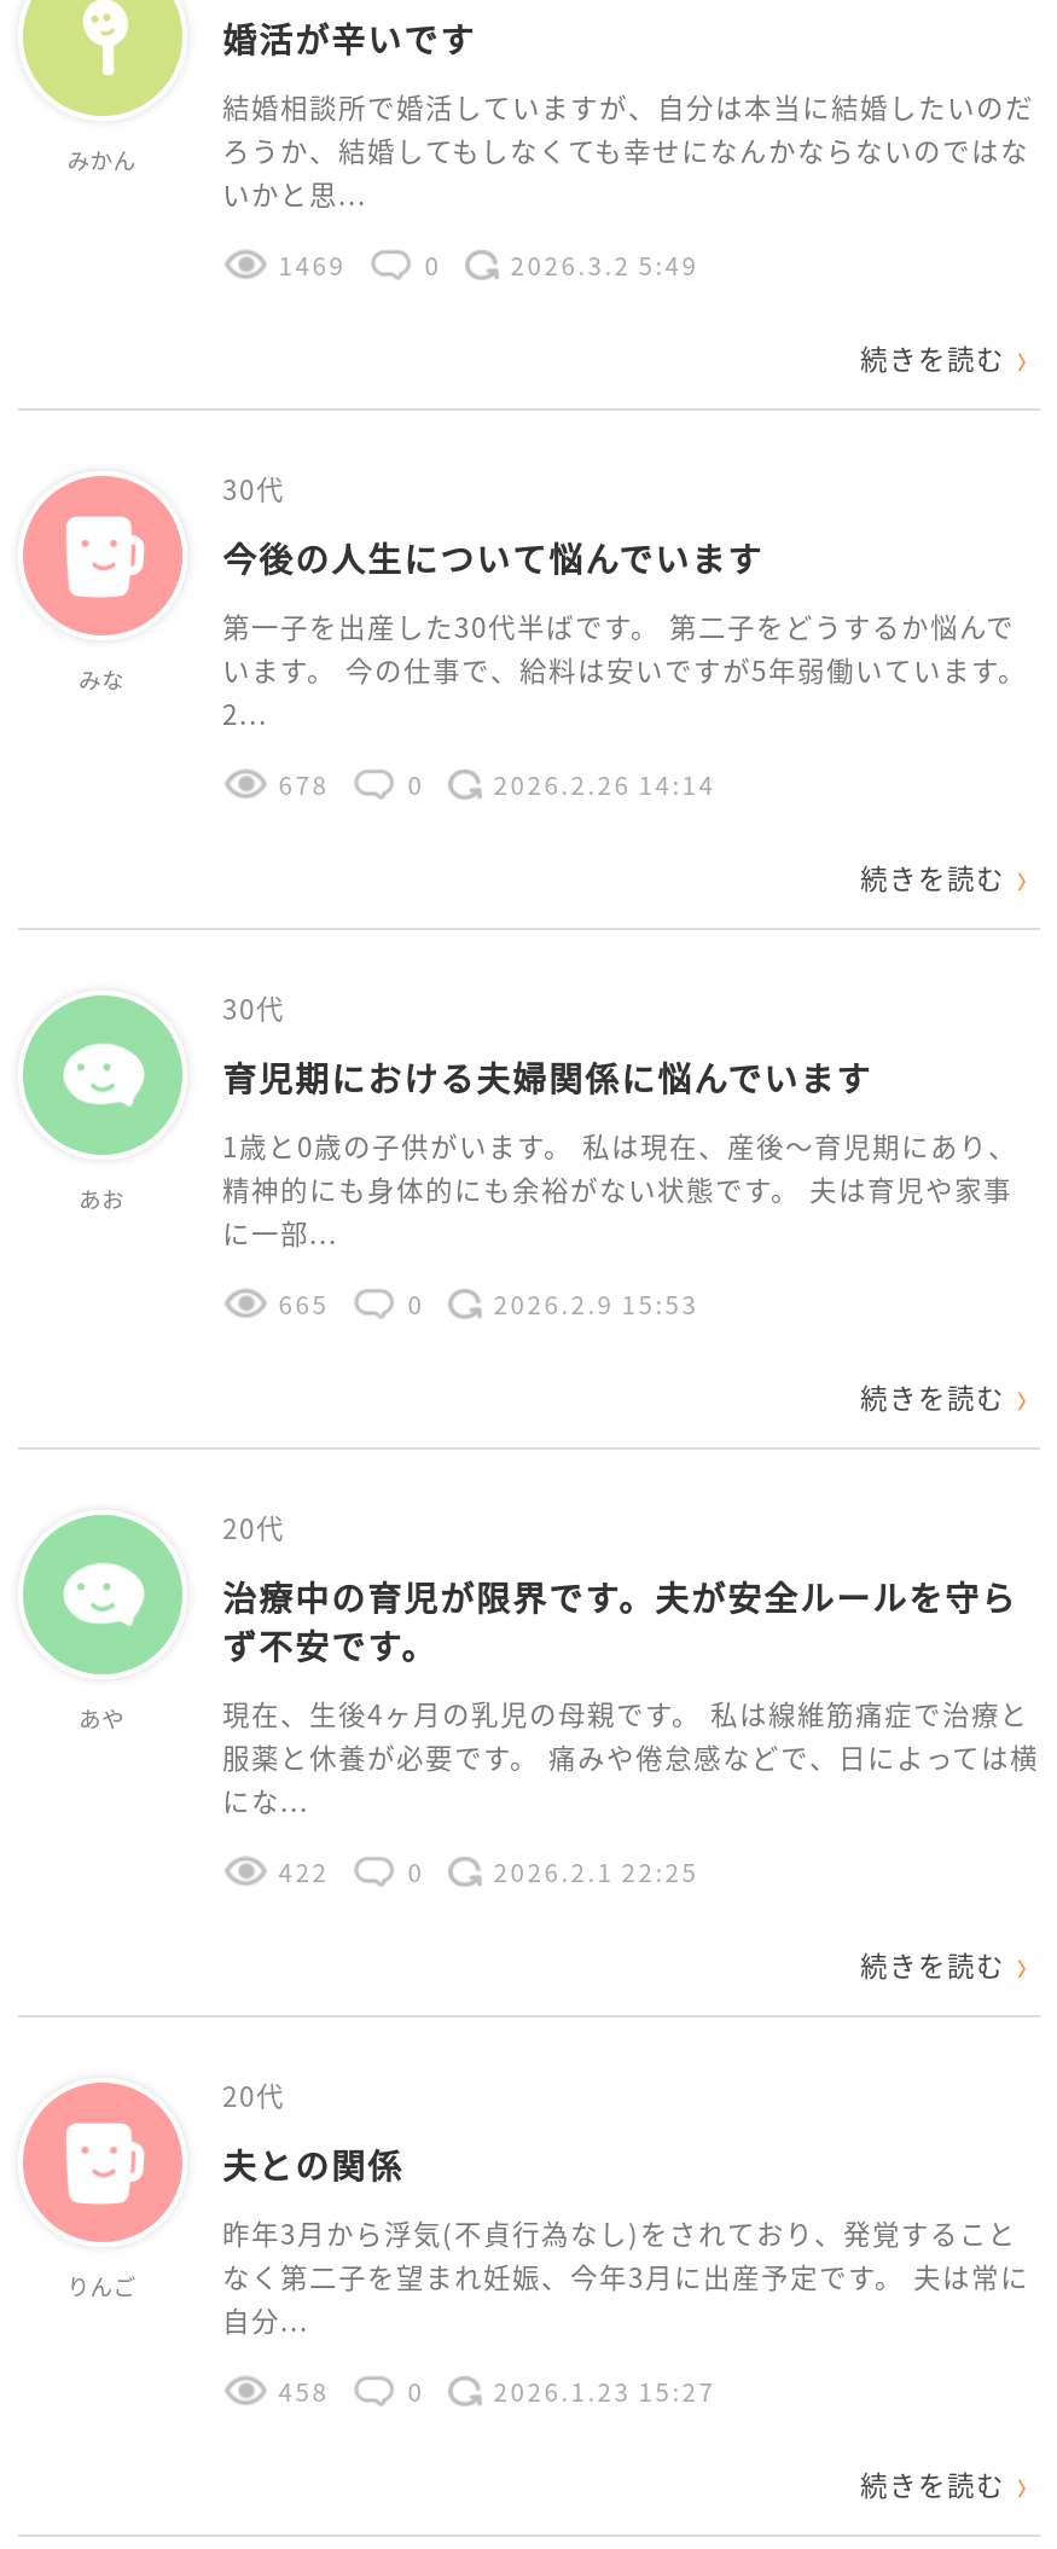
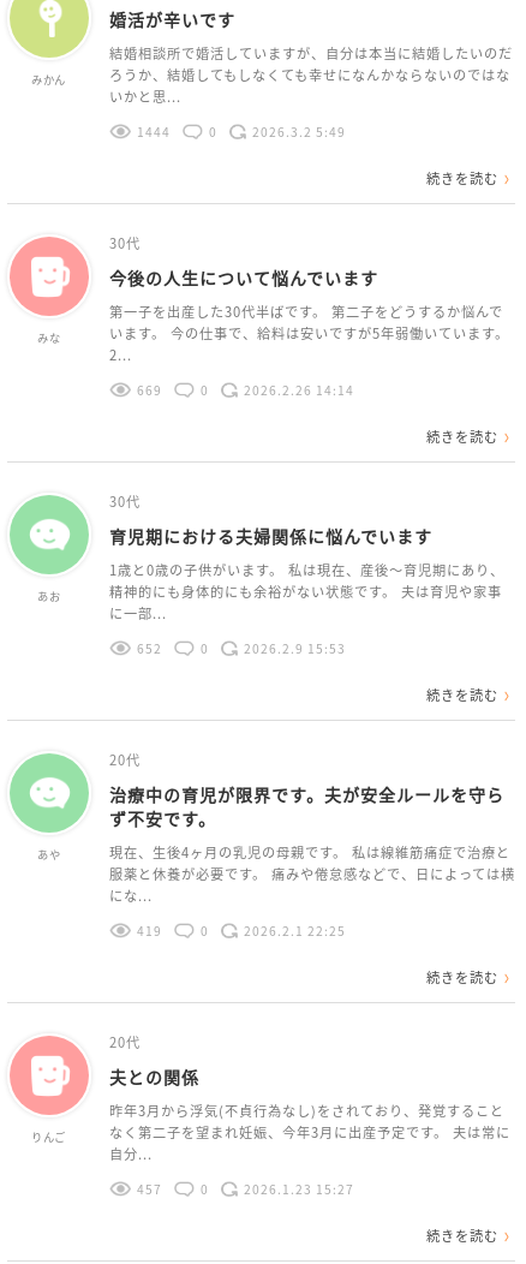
[279,246,346,283] 1469 -> [137,123,170,141] 1444
[279,766,329,802] 678 -> [137,381,162,399] 669
[279,1285,329,1322] 665 -> [137,639,162,657] 652
[279,1853,329,1889] 422 -> [137,922,162,940] 419
[279,2373,329,2409] 458 -> [137,1180,162,1198] 457

